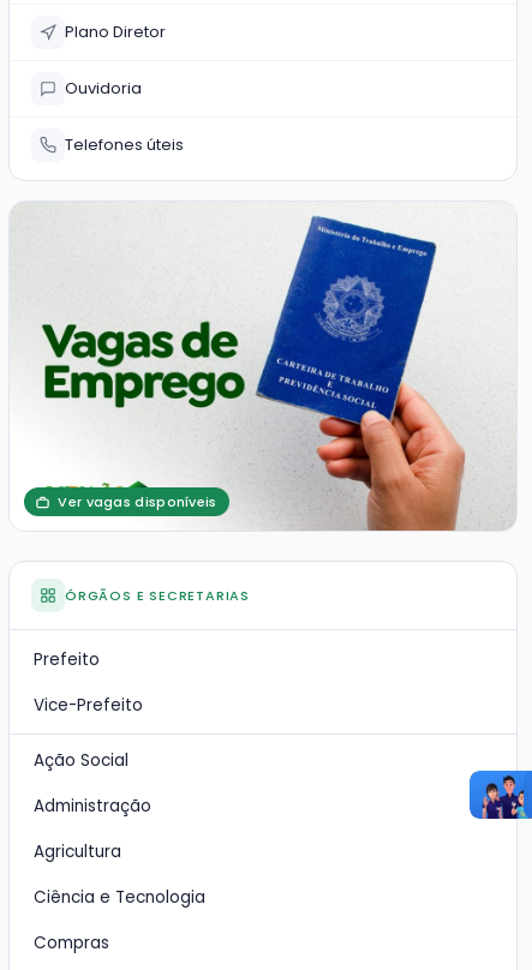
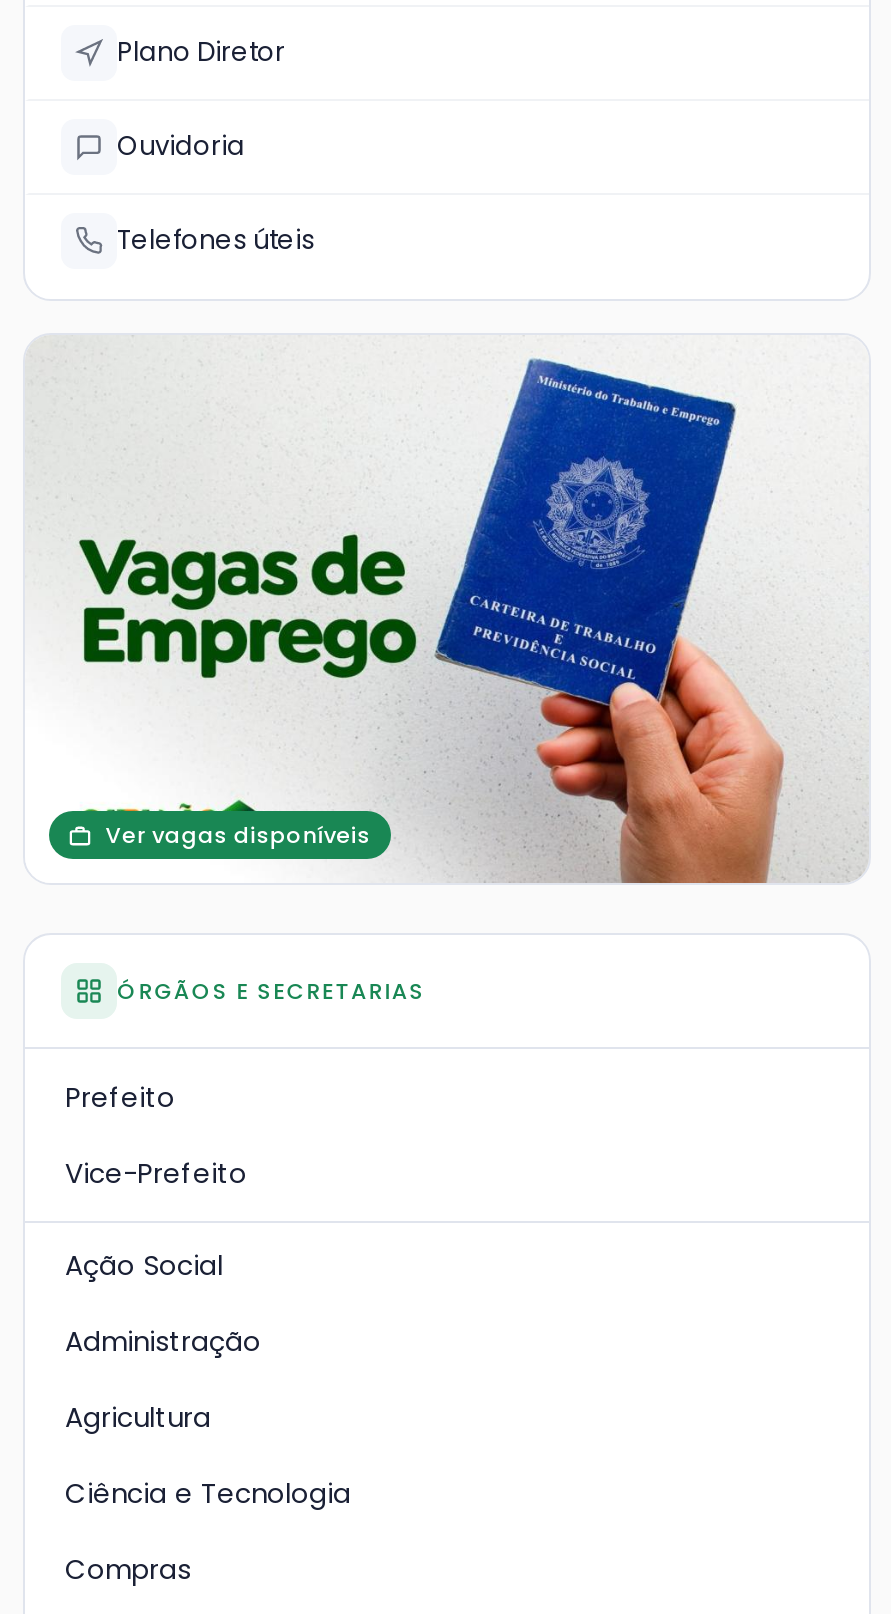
[468,770,528,820] [image] -> none

